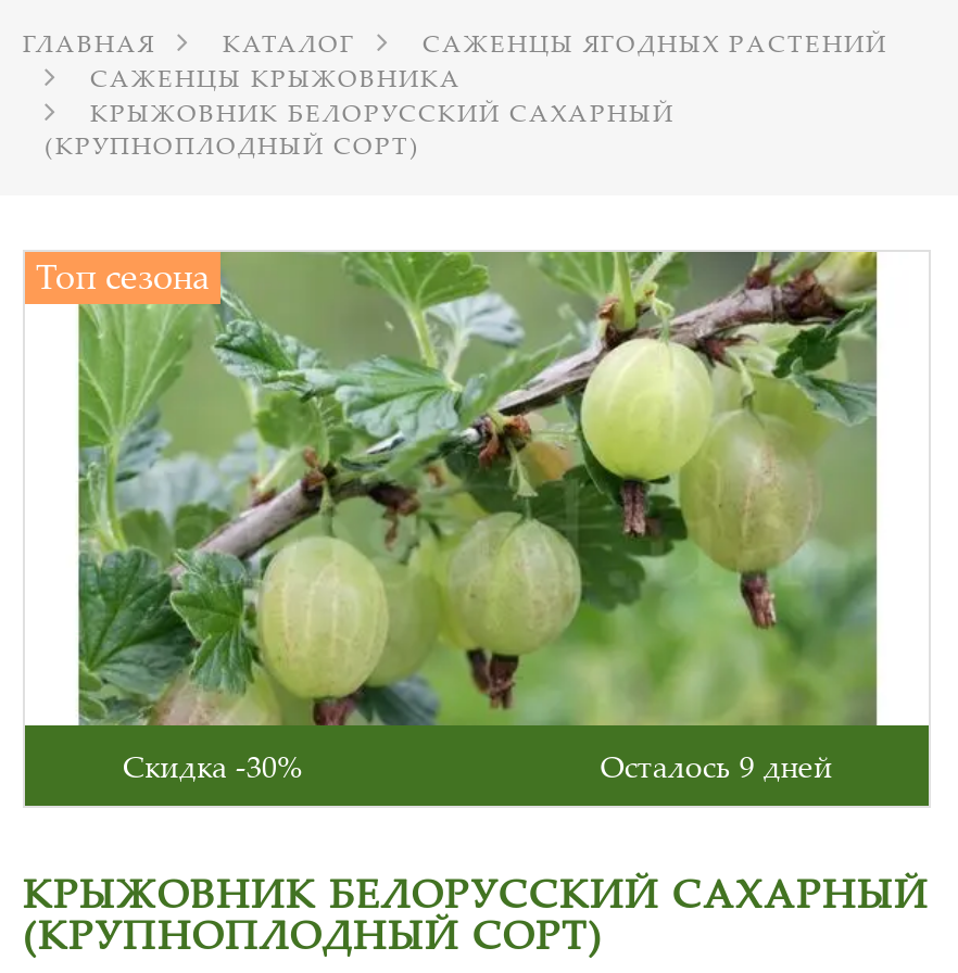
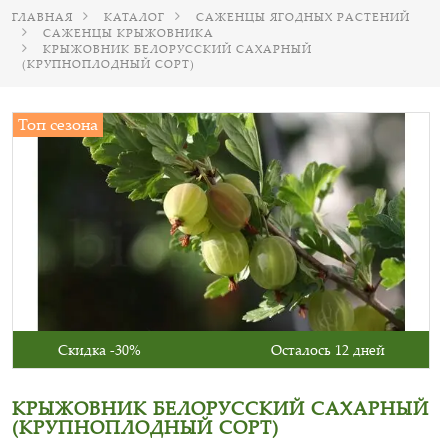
[77,250,879,785] [image] | Осталось 9 дней -> [37,112,406,359] [image] | Осталось 12 дней

